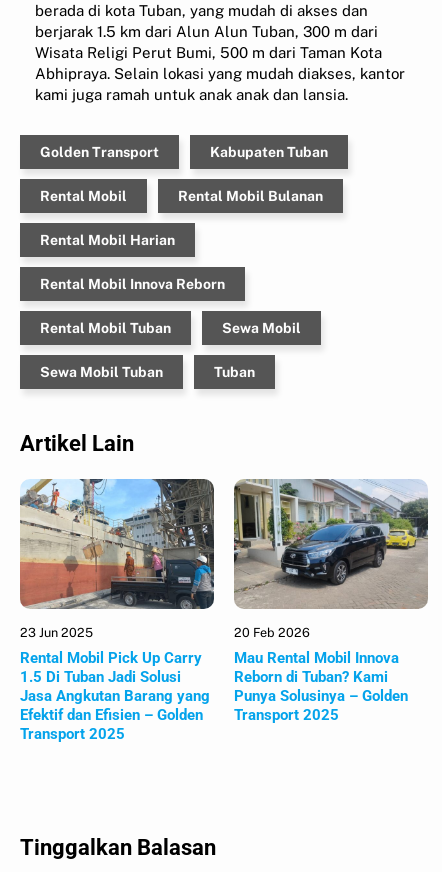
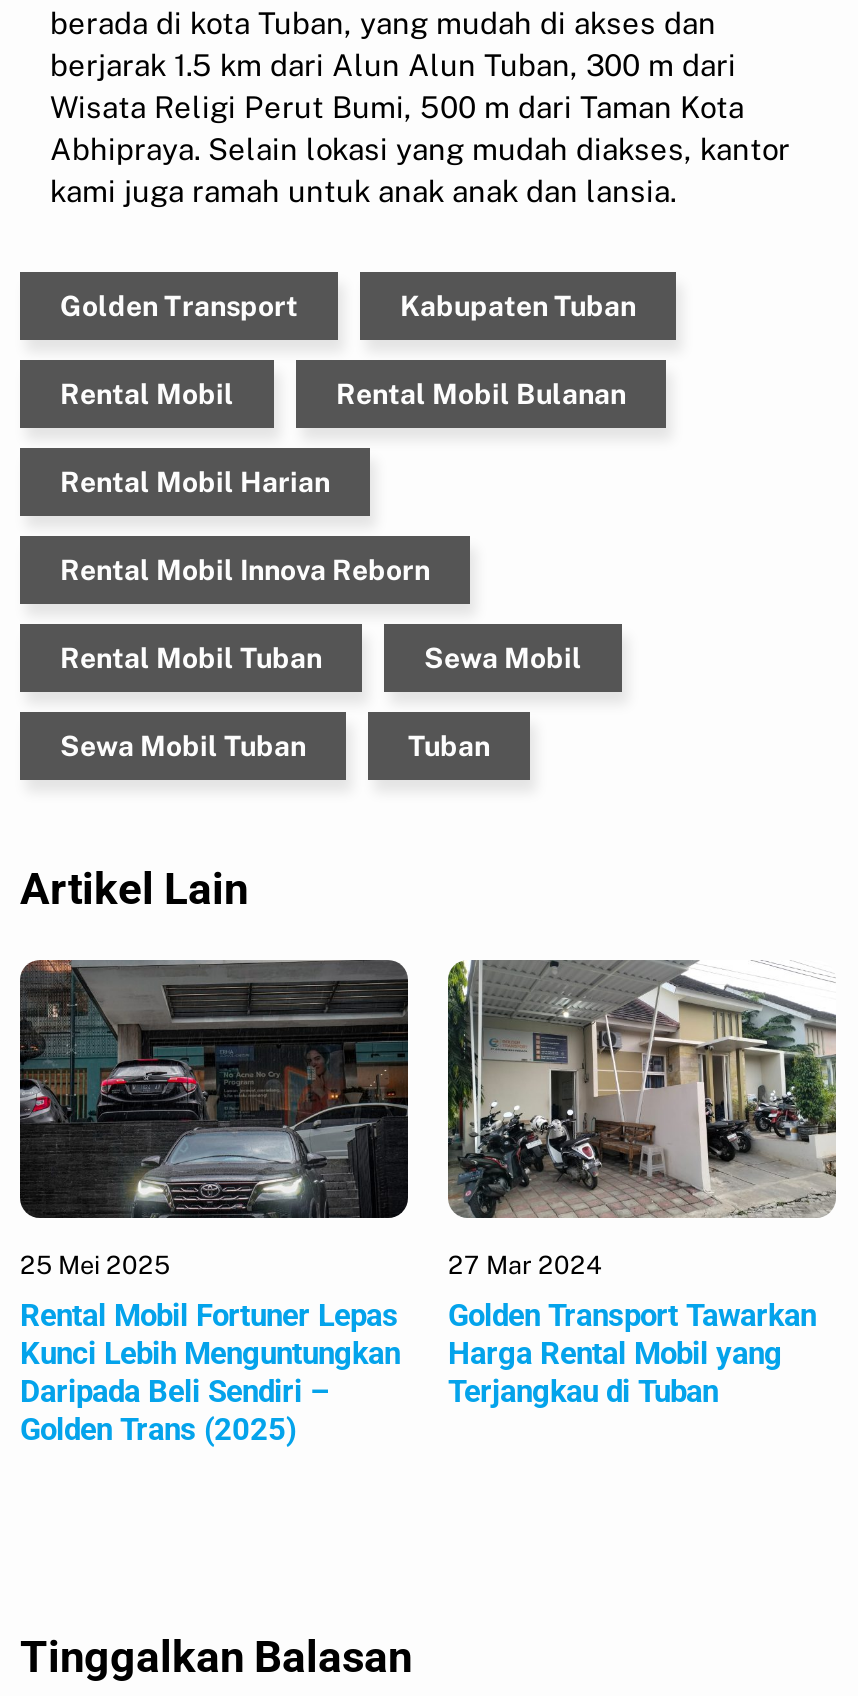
[19,478,215,640] [image] | 23 Jun 2025 -> [18,958,408,1280] [image] | 25 Mei 2025
[233,479,429,640] [image] | 20 Feb 2026 -> [448,960,836,1280] [image] | 27 Mar 2024
[20,649,210,743] Rental Mobil Pick Up Carry | 1.5 Di Tuban Jadi Solusi | Jasa Angkutan Barang yang | Efektif dan Efisien – Golden | Transport 2025 -> [20,1298,400,1448] Rental Mobil Fortuner Lepas | Kunci Lebih Menguntungkan | Daripada Beli Sendiri – | Golden Trans (2025)
[234,649,408,724] Mau Rental Mobil Innova | Reborn di Tuban? Kami | Punya Solusinya – Golden | Transport 2025 -> [448,1298,816,1410] Golden Transport Tawarkan | Harga Rental Mobil yang | Terjangkau di Tuban

